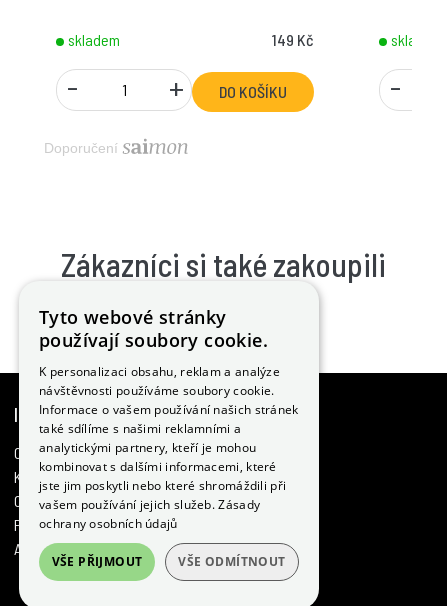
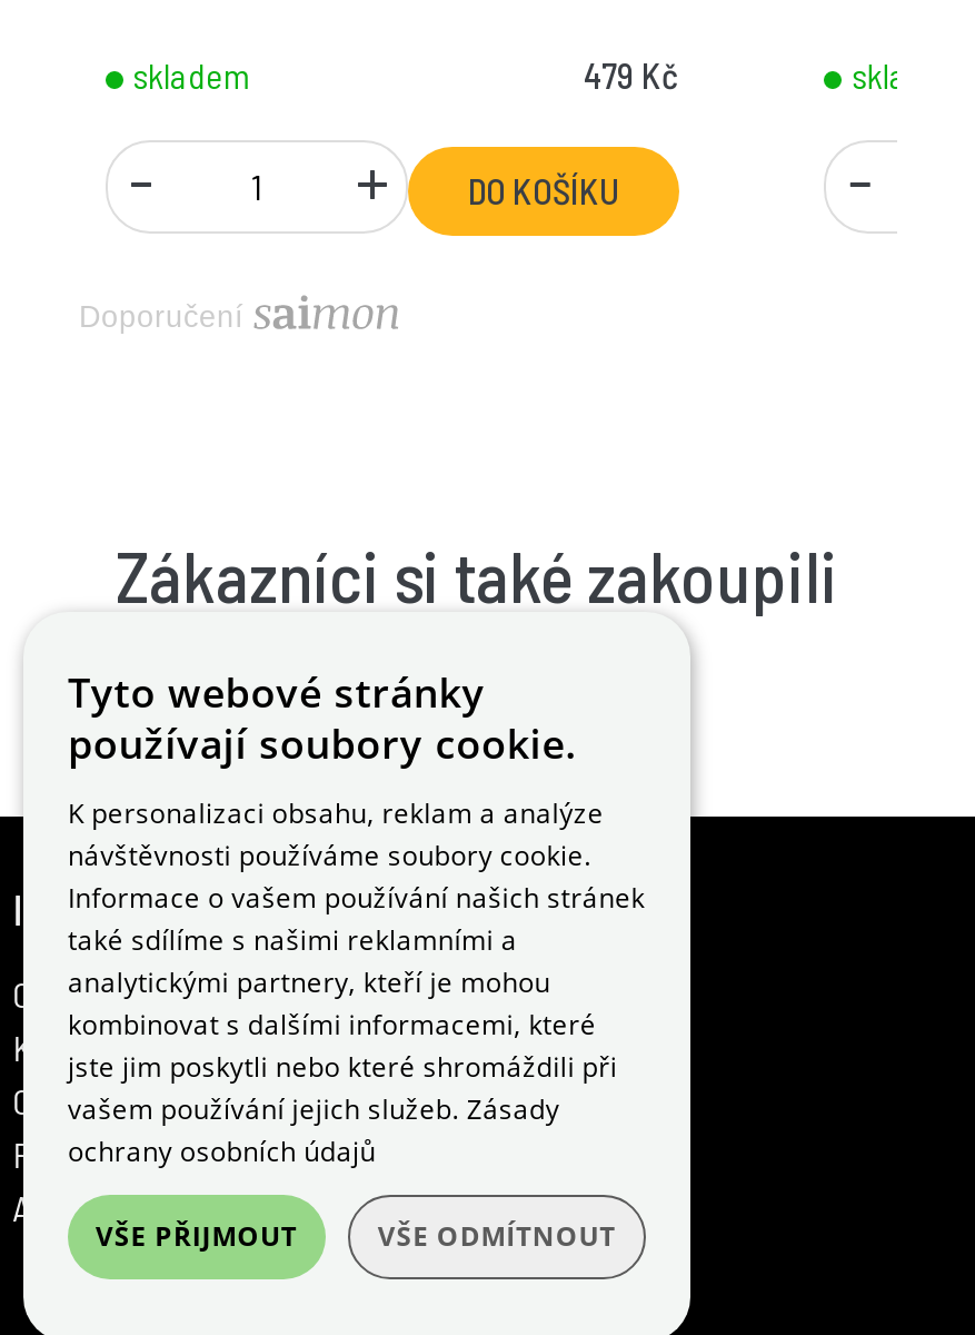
[272,30,314,49] 149 Kč -> [584,54,679,96] 479 Kč

